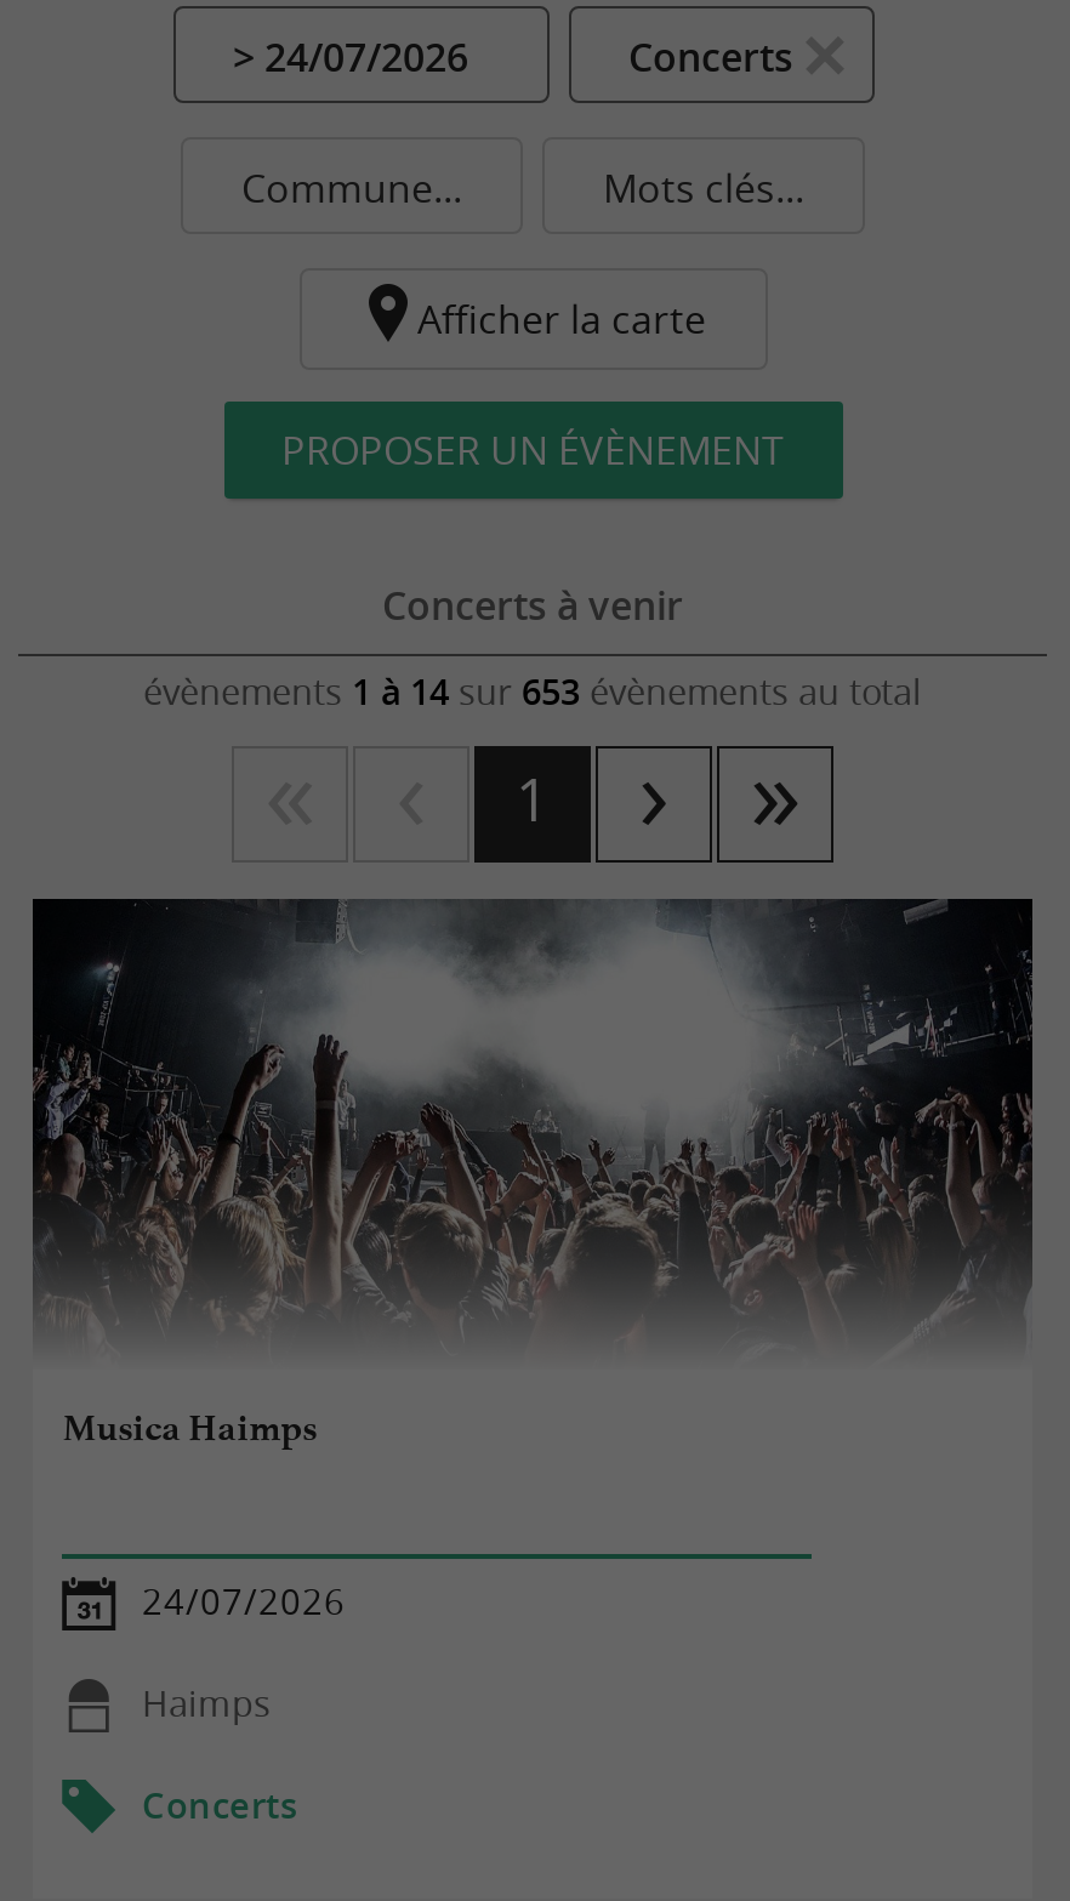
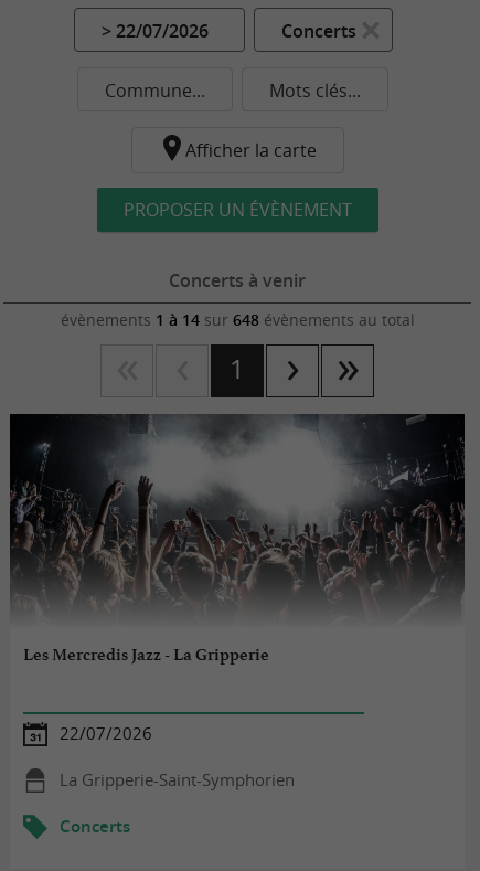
[233,30,468,84] > 24/07/2026 -> [101,19,208,43] > 22/07/2026
[143,668,922,715] évènements 1 à 14 sur 653 évènements au total -> [60,309,414,330] évènements 1 à 14 sur 648 évènements au total
[62,1406,317,1450] Musica Haimps -> [23,645,269,665] Les Mercredis Jazz - La Gripperie
[142,1578,346,1624] 24/07/2026 -> [60,723,152,744] 22/07/2026
[142,1680,271,1726] Haimps -> [60,769,295,790] La Gripperie-Saint-Symphorien

